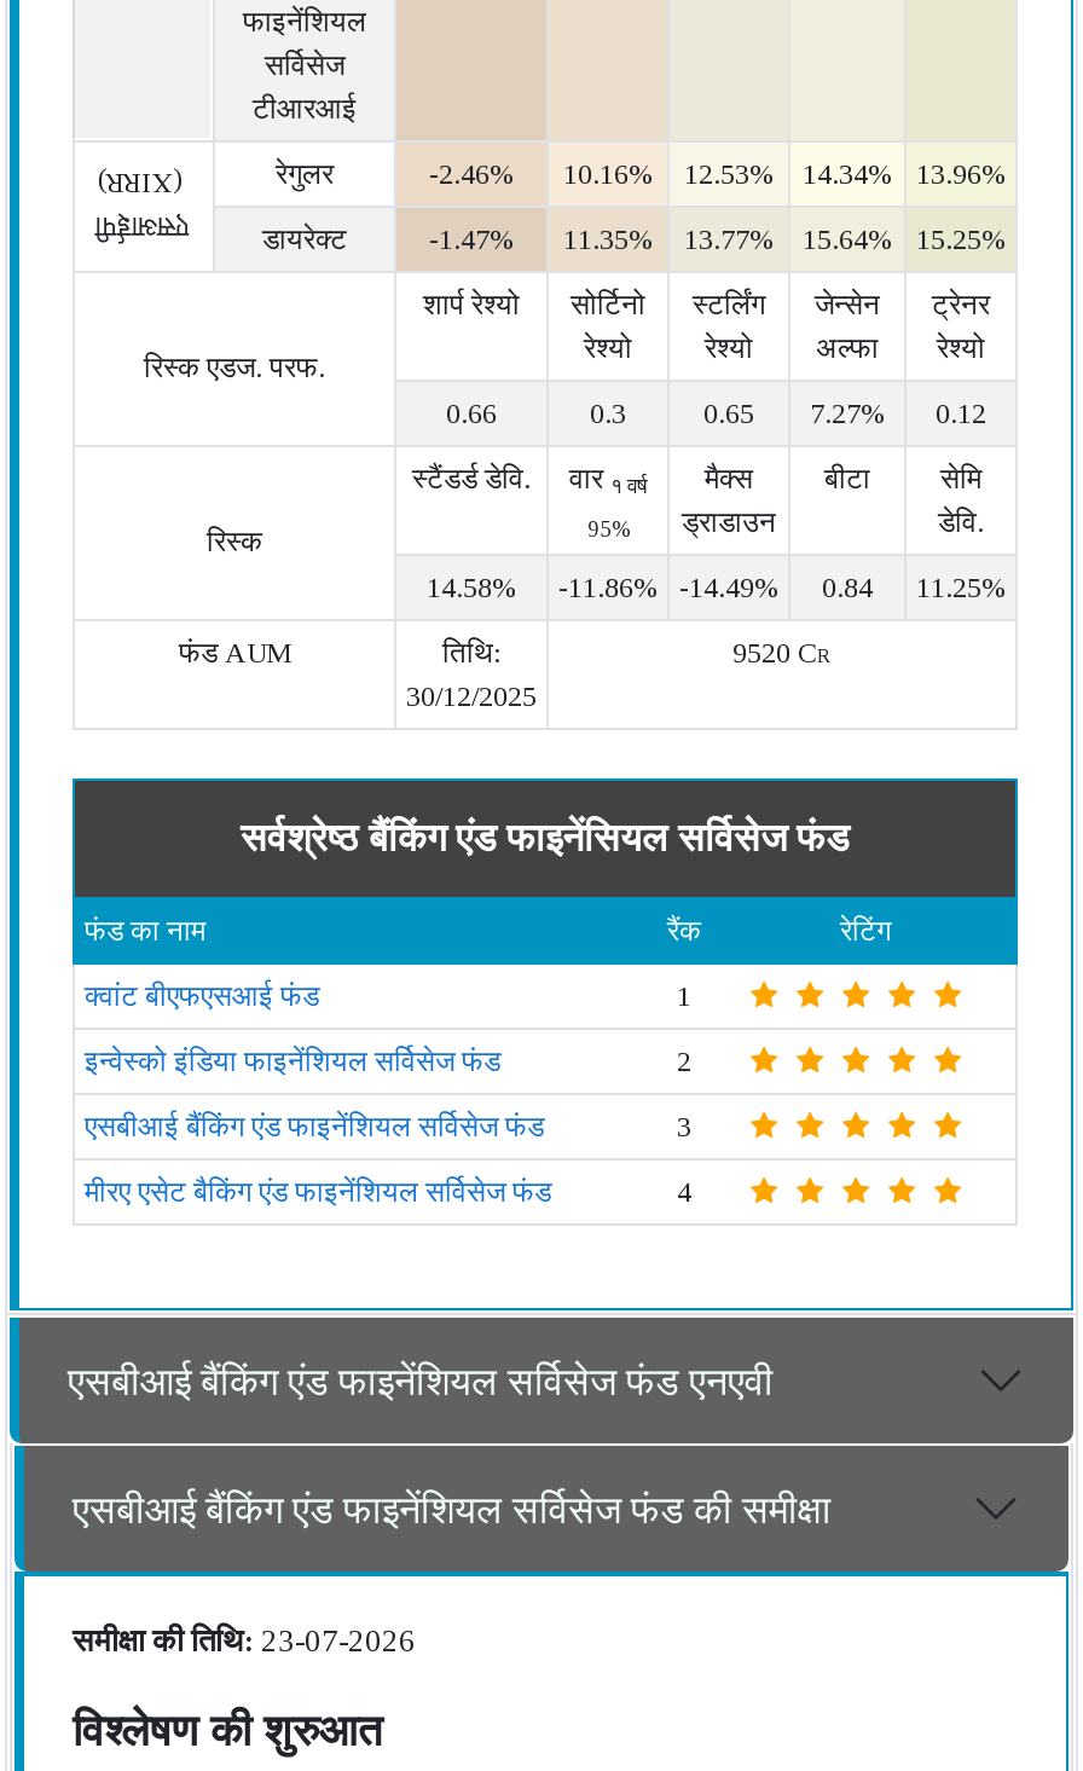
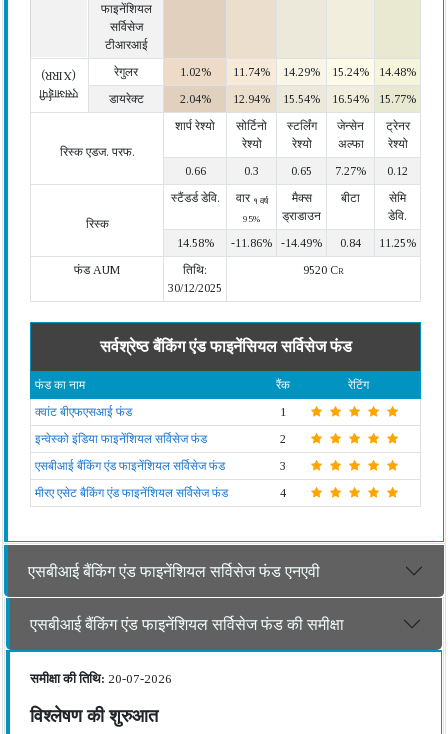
[429,157,514,191] -2.46% -> [179,65,210,79] 1.02%
[563,157,653,191] 10.16% -> [233,65,270,79] 11.74%
[684,157,774,191] 12.53% -> [283,65,320,79] 14.29%
[803,157,892,191] 14.34% -> [332,65,369,79] 15.24%
[916,157,1006,191] 13.96% -> [379,65,416,79] 14.48%
[429,222,514,256] -1.47% -> [179,92,210,106] 2.04%
[563,222,653,256] 11.35% -> [233,92,270,106] 12.94%
[684,222,774,256] 13.77% -> [283,92,320,106] 15.54%
[803,222,892,256] 15.64% -> [332,92,369,106] 16.54%
[916,222,1006,256] 15.25% -> [379,92,416,106] 15.77%
[73,1622,416,1659] समीक्षा की तिथि: 23-07-2026 -> [30,671,172,686] समीक्षा की तिथि: 20-07-2026

